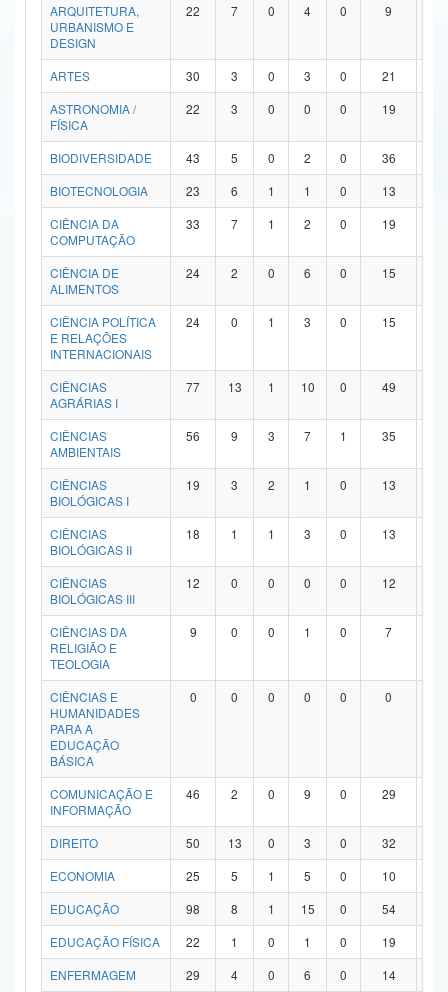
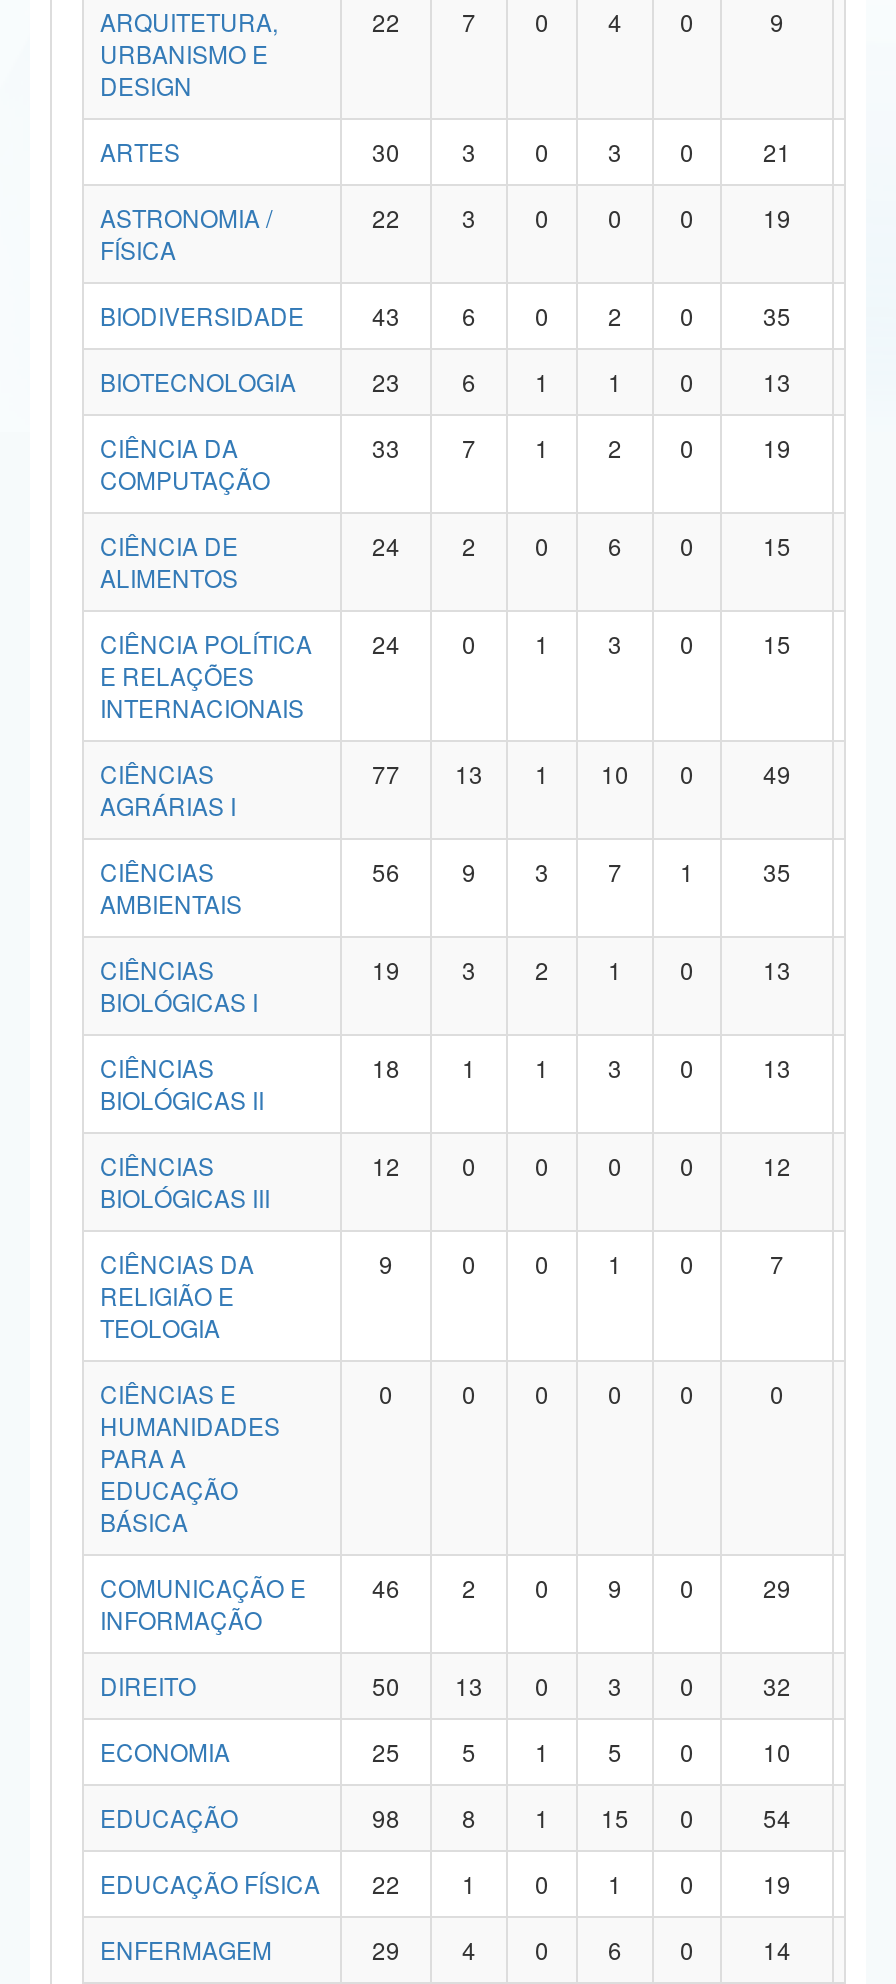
[50,149,347,166] BIODIVERSIDADE 43 5 0 2 0 -> [100,298,694,332] BIODIVERSIDADE 43 6 0 2 0
[381,149,395,166] 36 -> [763,298,791,332] 35

